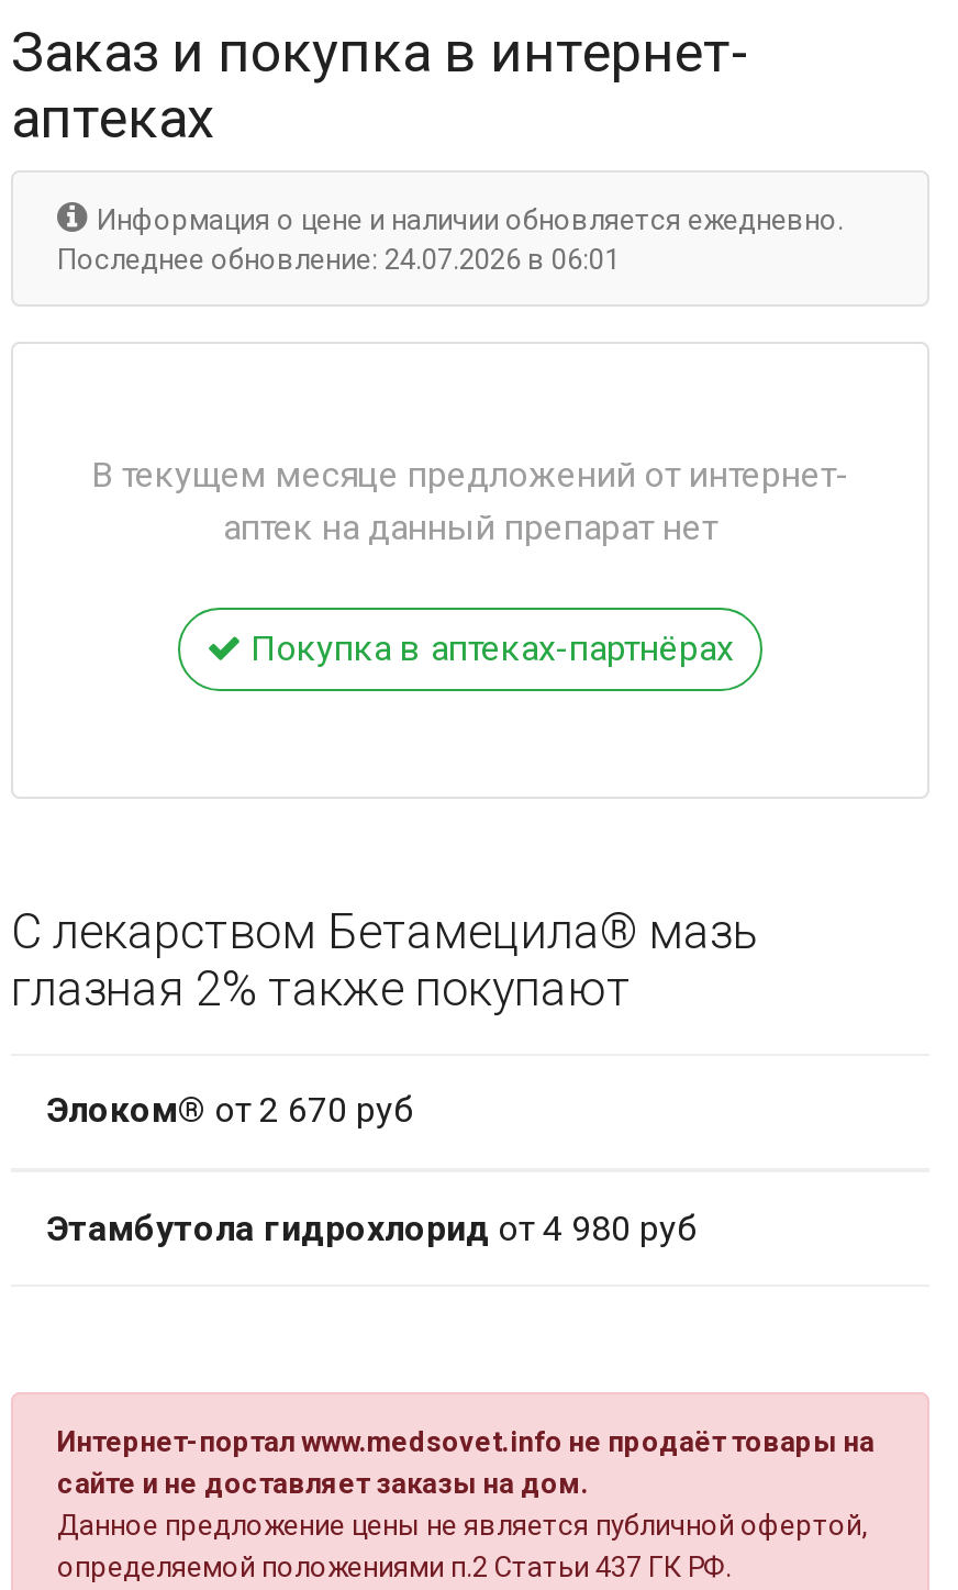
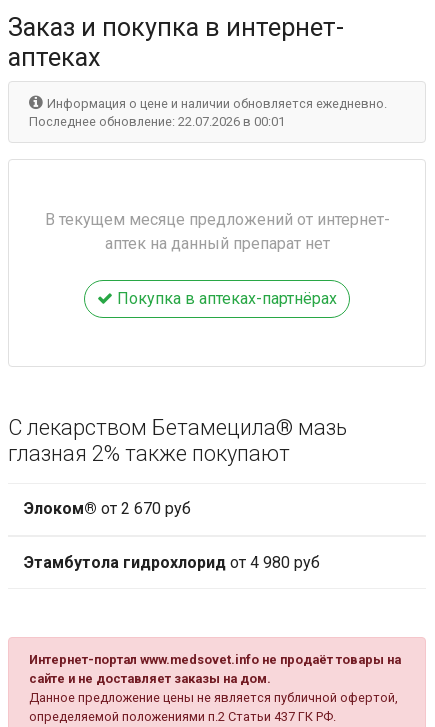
[57,242,620,275] Последнее обновление: 24.07.2026 в 06:01 -> [29,114,285,129] Последнее обновление: 22.07.2026 в 00:01

